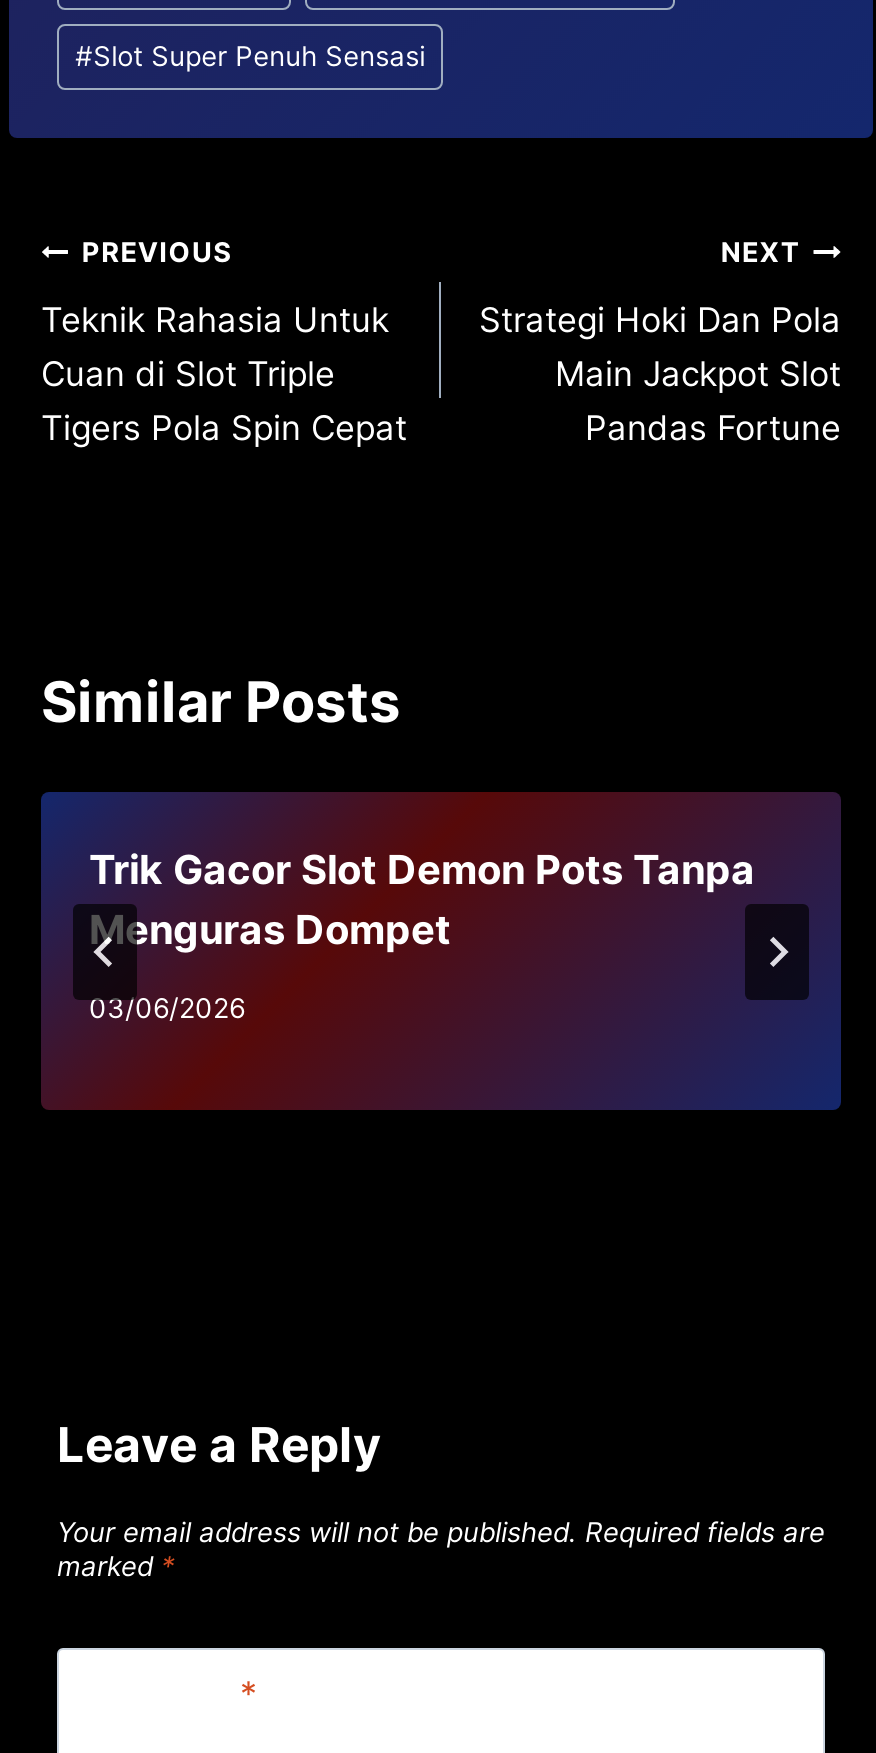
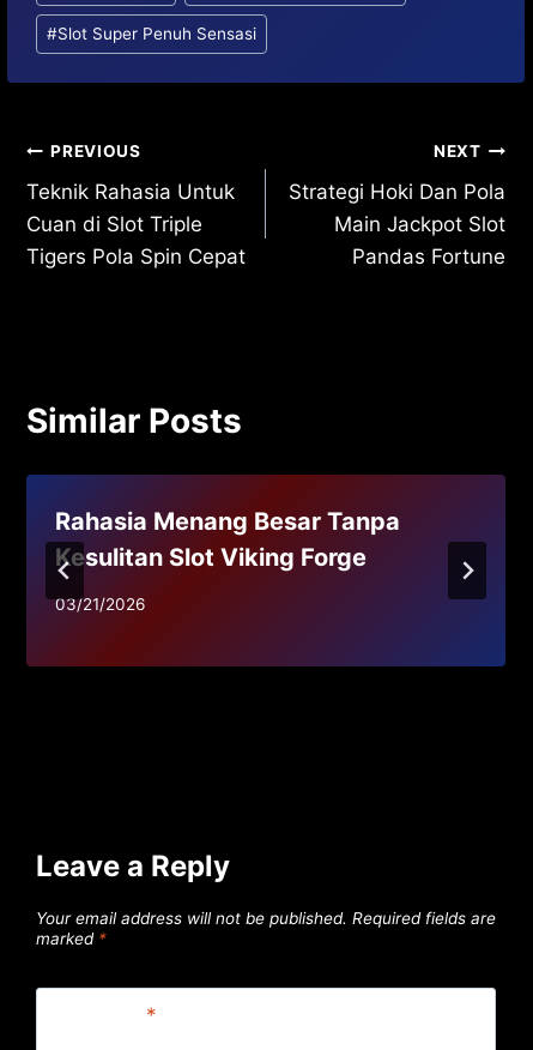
[89,847,755,955] Trik Gacor Slot Demon Pots Tanpa | Menguras Dompet -> [55,507,400,572] Rahasia Menang Besar Tanpa | Kesulitan Slot Viking Forge
[89,992,245,1024] 03/06/2026 -> [55,595,145,614] 03/21/2026

